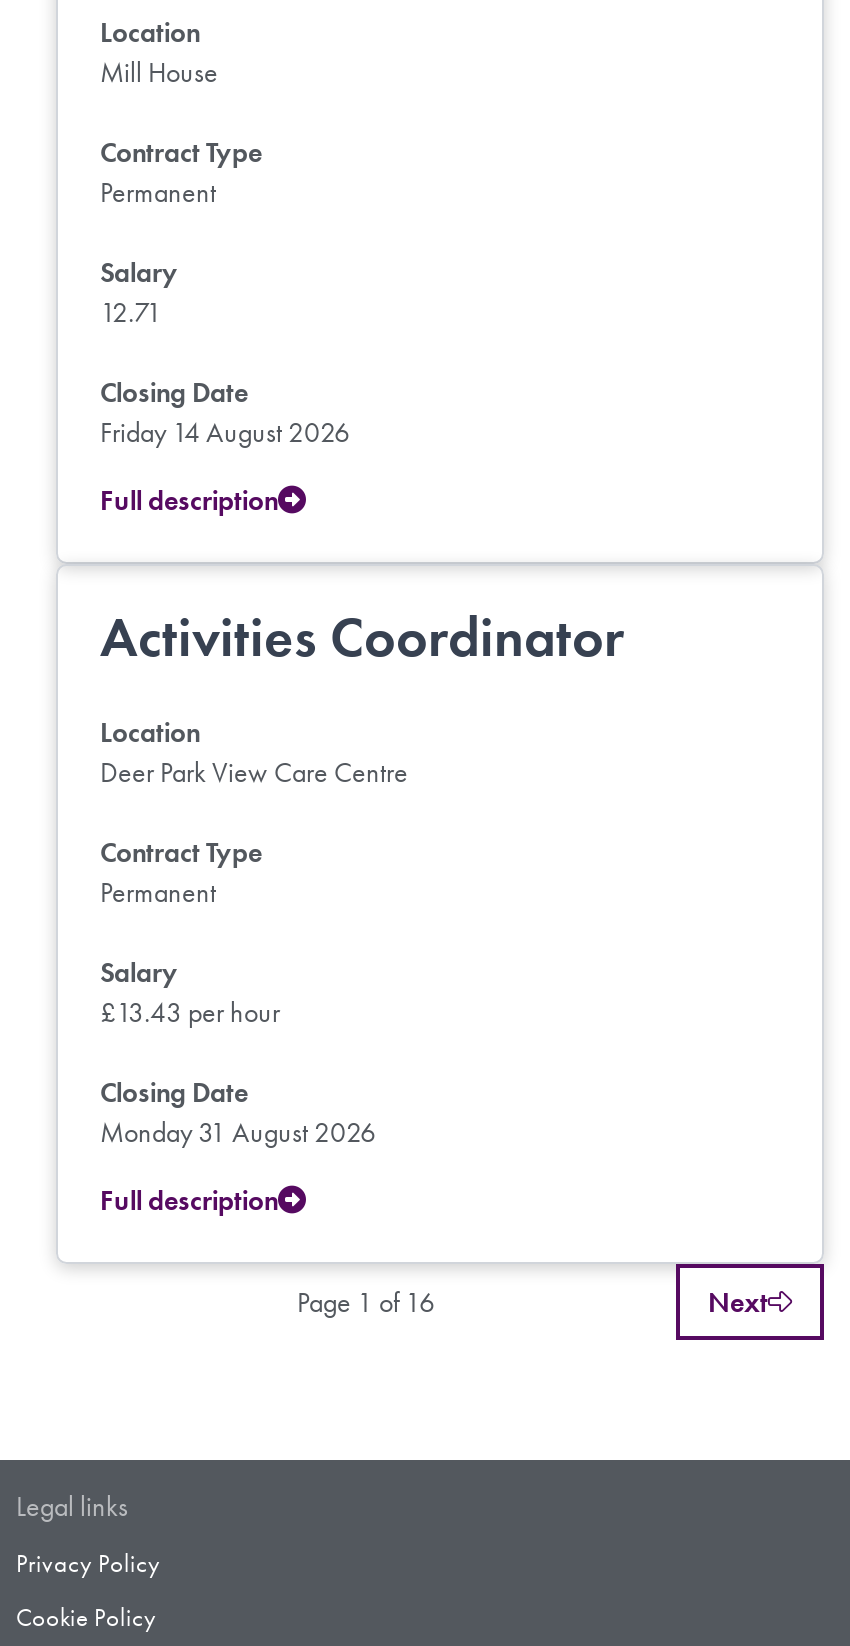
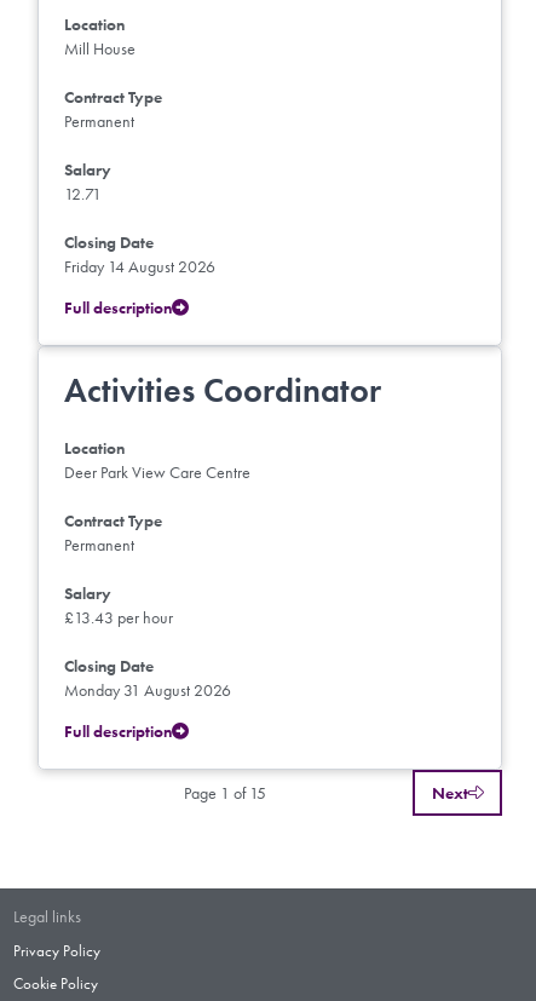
[297,1284,435,1320] Page 1 of 16 -> [184,782,266,804] Page 1 of 15

